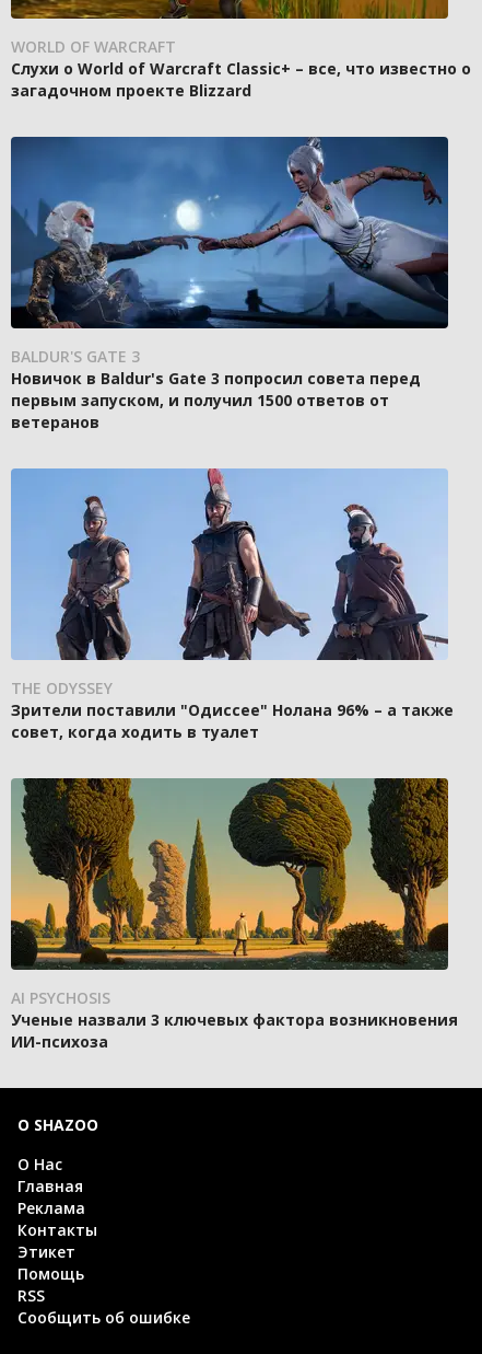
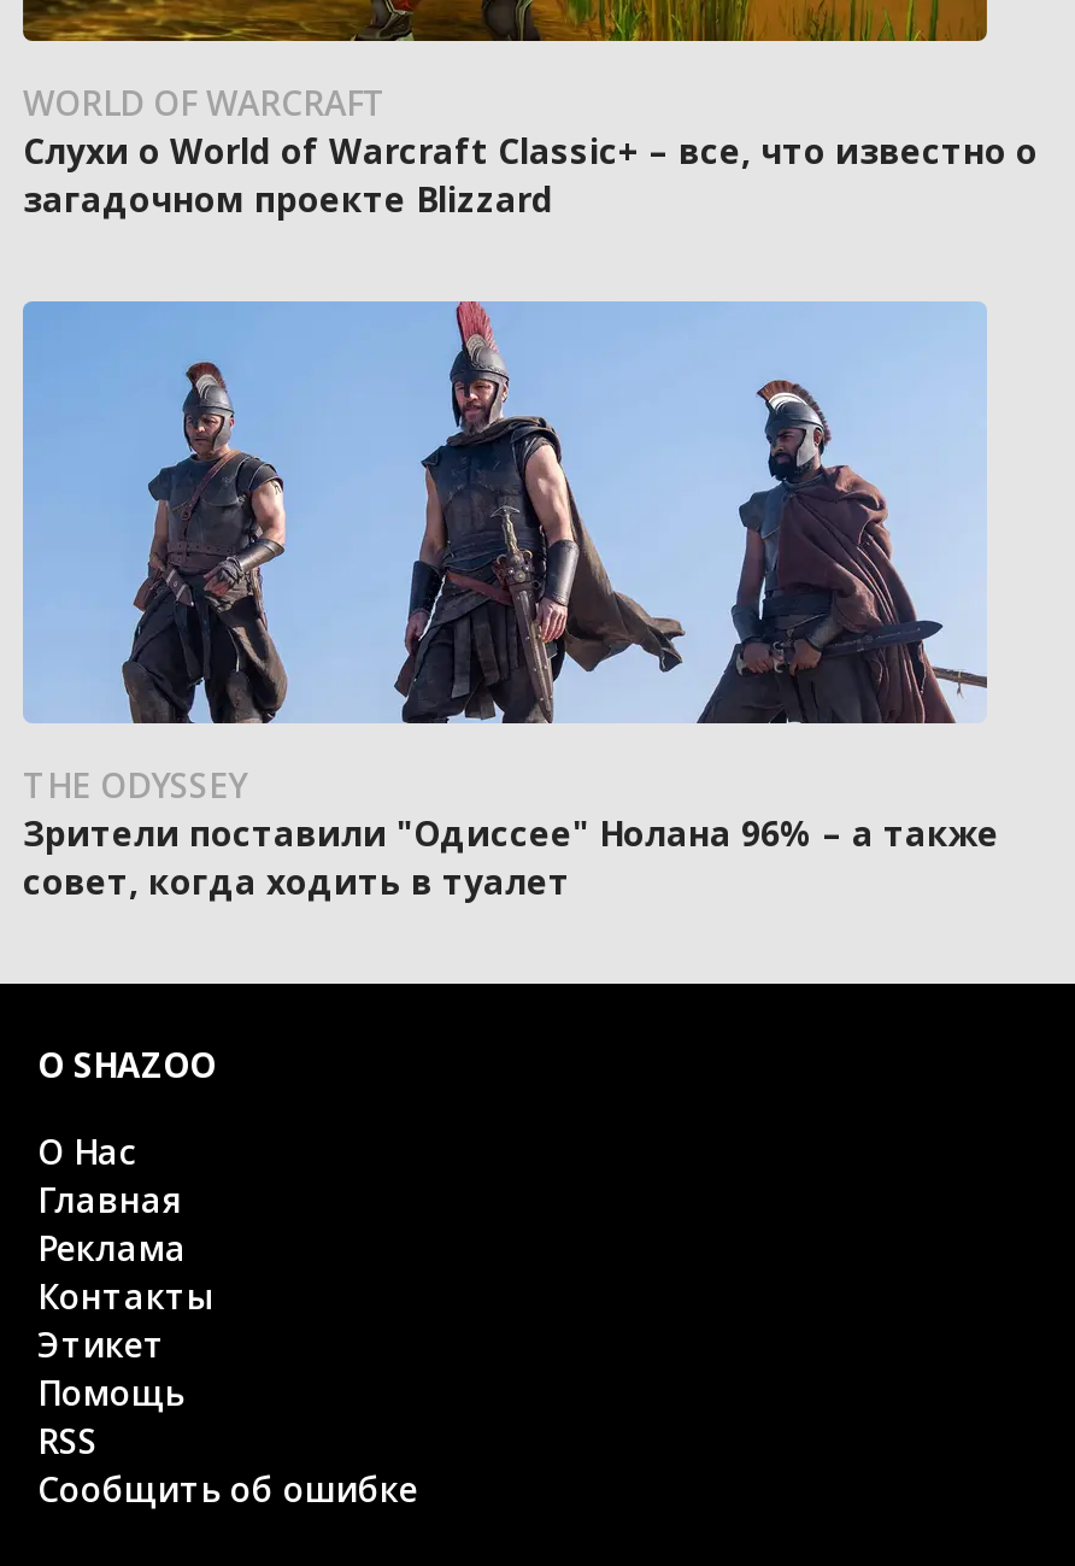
[10,136,449,433] [image] | BALDUR'S GATE 3 | Новичок в Baldur's Gate 3 попросил совета перед | первым запуском, и получил 1500 ответов от | ветеранов -> none
[10,777,458,1052] [image] | AI PSYCHOSIS | Ученые назвали 3 ключевых фактора возникновения | ИИ-психоза -> none

